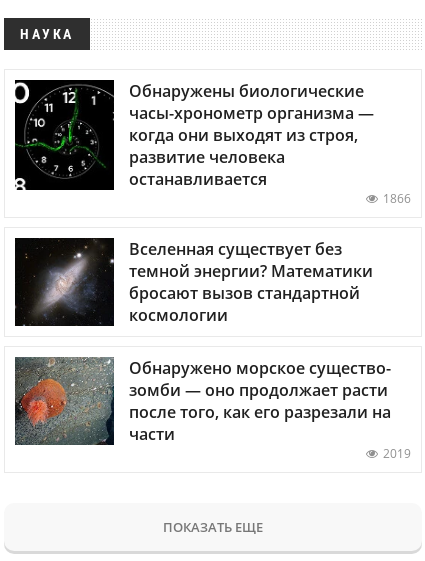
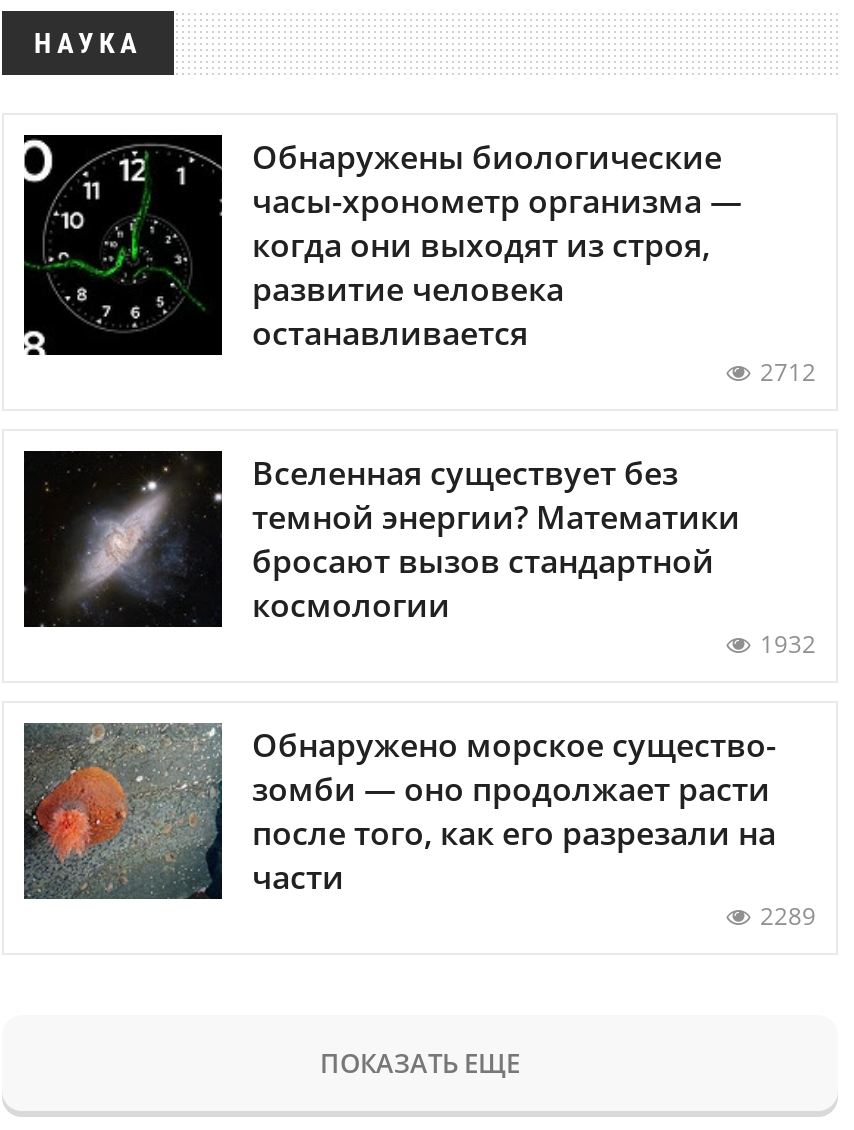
[383,190,411,207] 1866 -> [760,354,816,388] 2712
none -> [760,627,816,661] 1932
[383,445,411,462] 2019 -> [760,899,816,933] 2289

